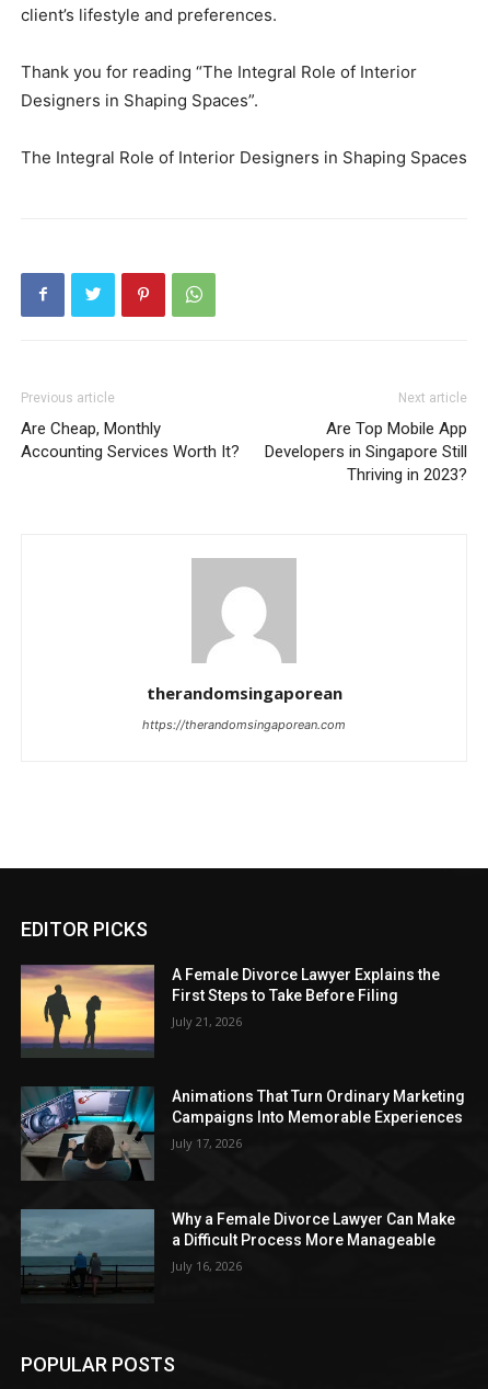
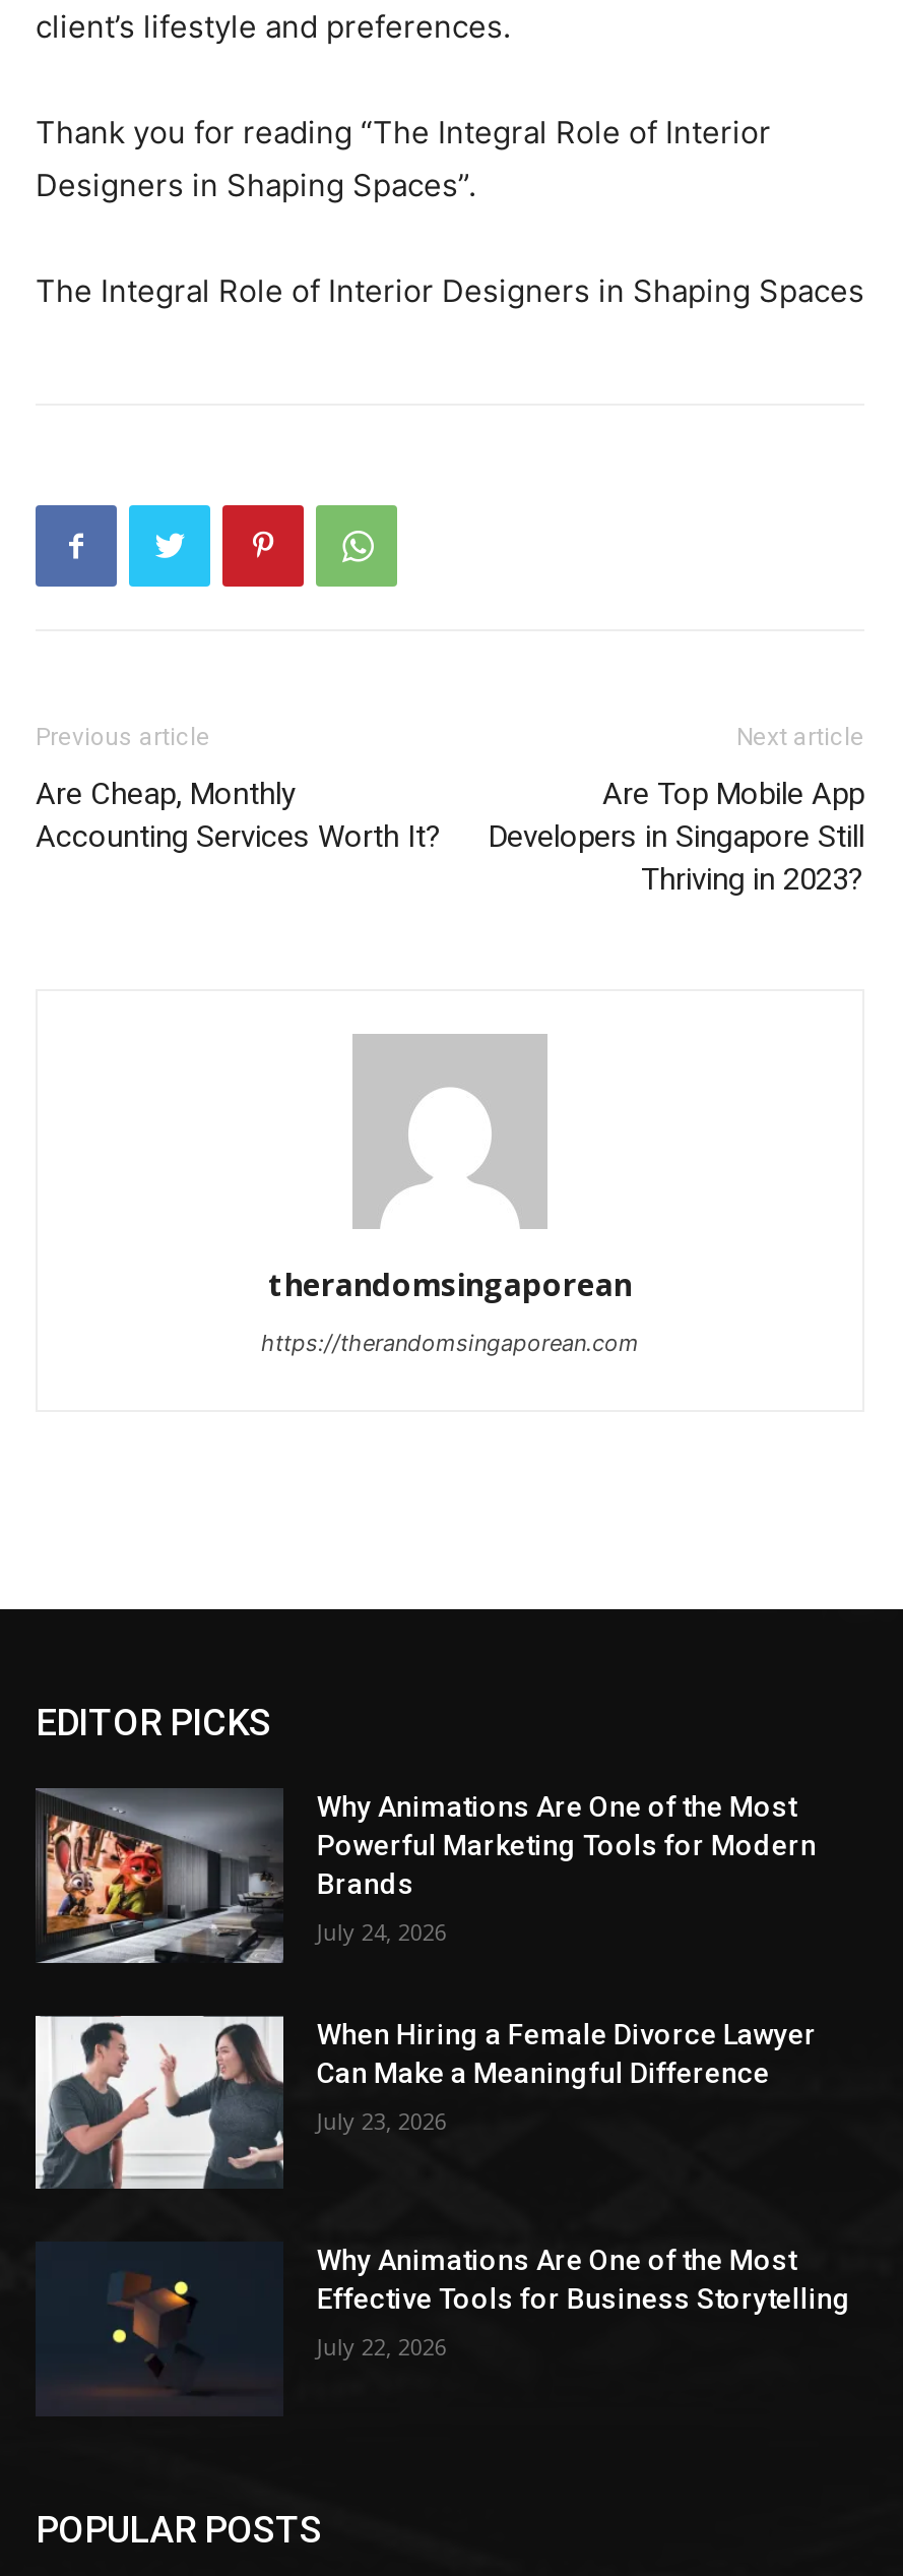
[20,965,440,1058] [image] | A Female Divorce Lawyer Explains the | First Steps to Take Before Filing -> [36,1790,816,1964] [image] | Why Animations Are One of the Most | Powerful Marketing Tools for Modern | Brands
[172,1013,242,1029] July 21, 2026 -> [317,1916,447,1947] July 24, 2026
[21,1086,465,1181] [image] | Animations That Turn Ordinary Marketing | Campaigns Into Memorable Experiences -> [34,2013,816,2192] [image] | When Hiring a Female Divorce Lawyer | Can Make a Meaningful Difference
[172,1135,242,1151] July 17, 2026 -> [317,2105,447,2135] July 23, 2026
[21,1208,456,1298] [image] | Why a Female Divorce Lawyer Can Make | a Difficult Process More Manageable -> [38,2243,851,2405] [image] | Why Animations Are One of the Most | Effective Tools for Business Storytelling
[172,1257,242,1274] July 16, 2026 -> [317,2332,447,2362] July 22, 2026

